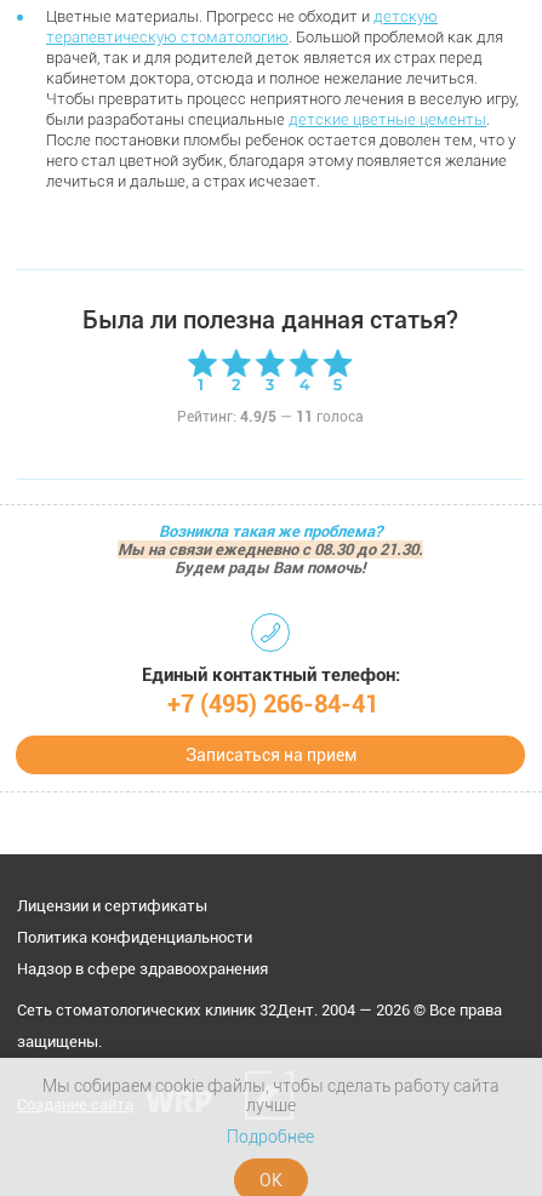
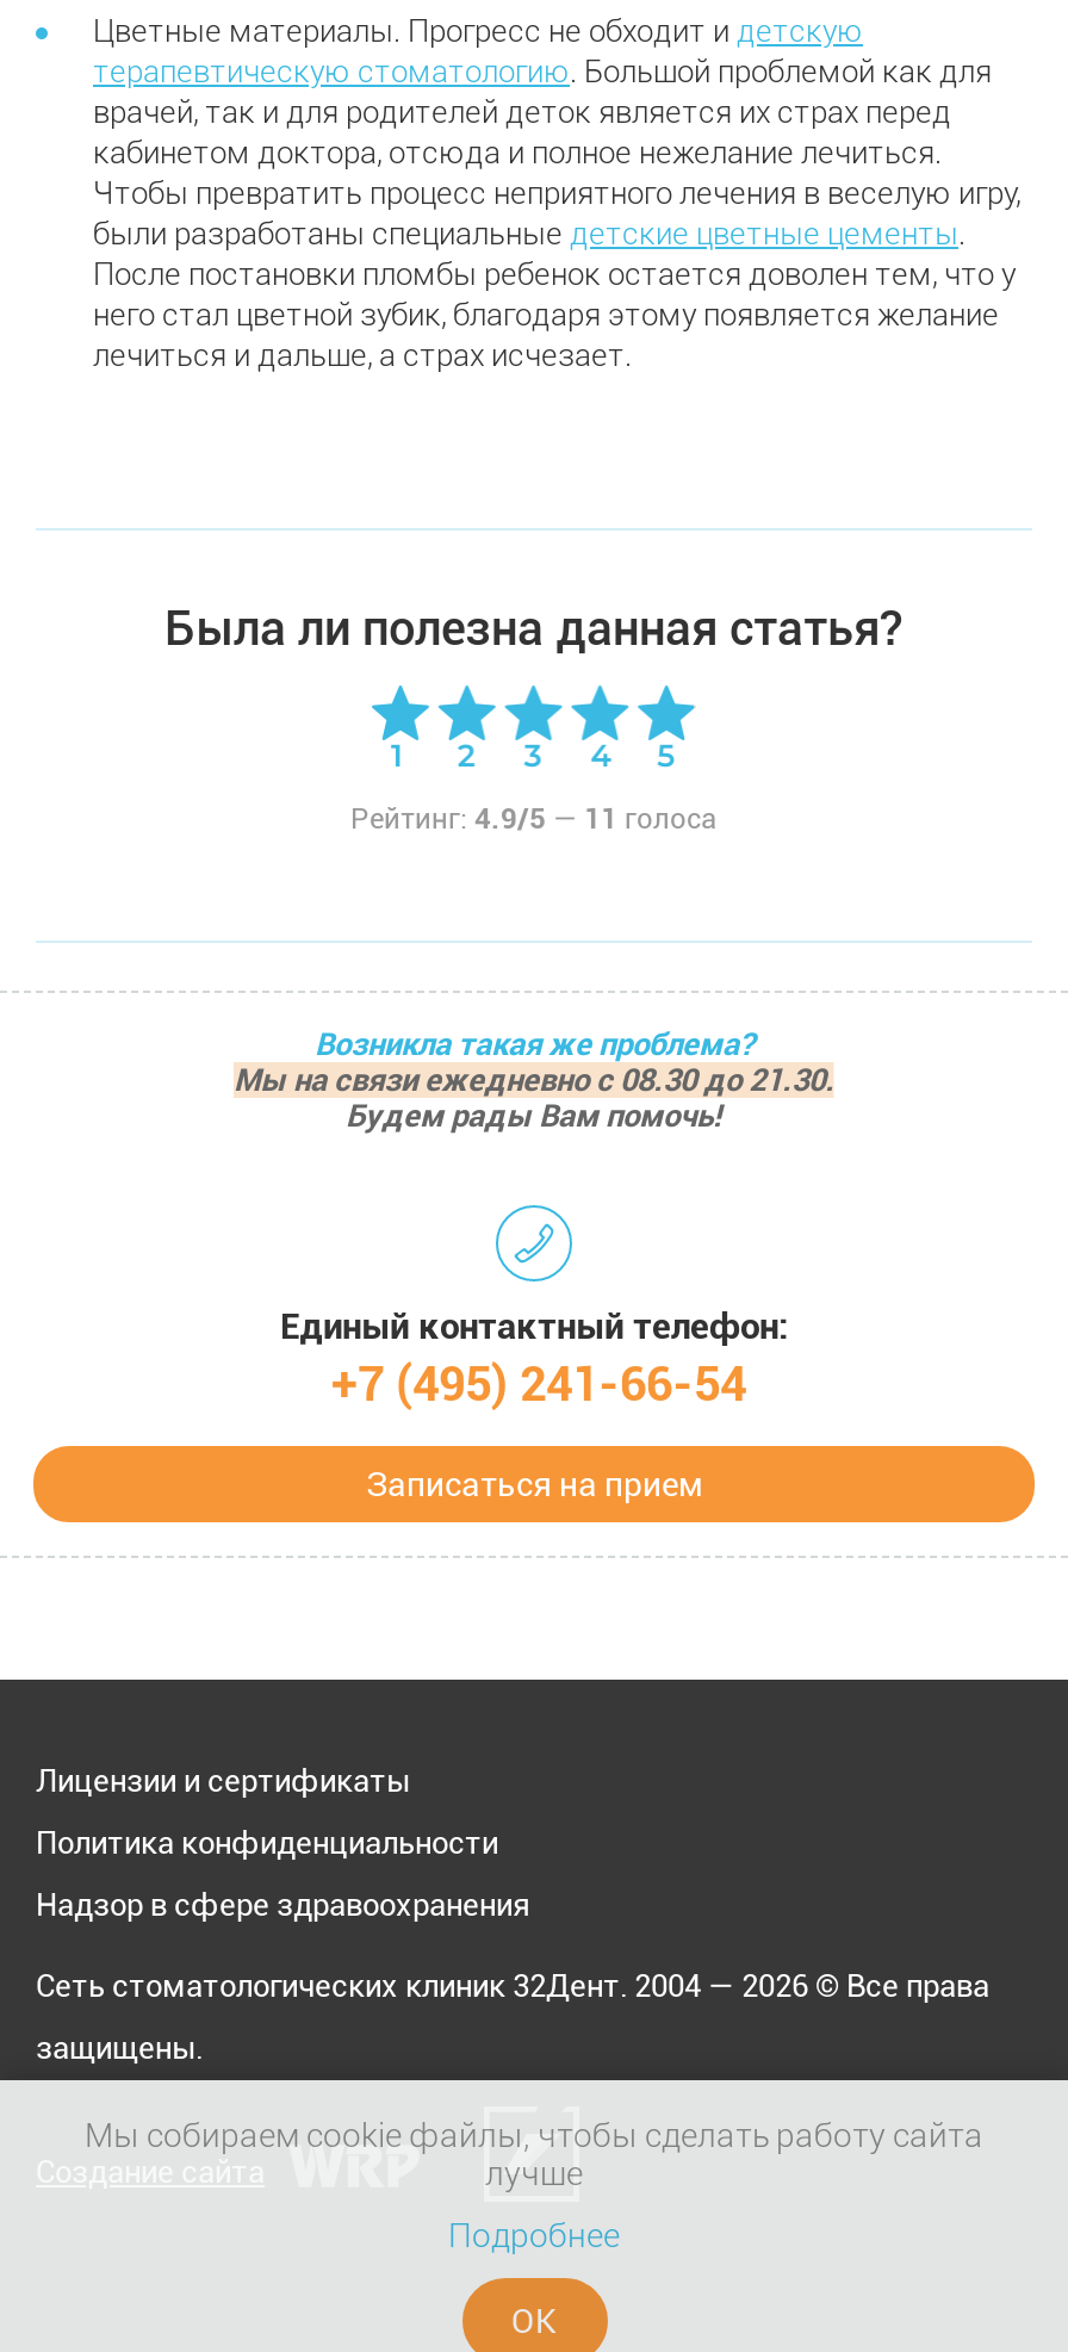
[167,689,378,719] +7 (495) 266-84-41 -> [331,1355,746,1413] +7 (495) 241-66-54

